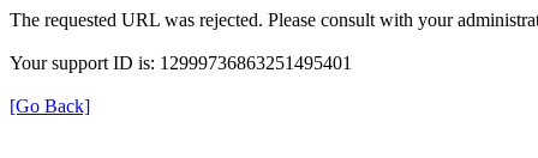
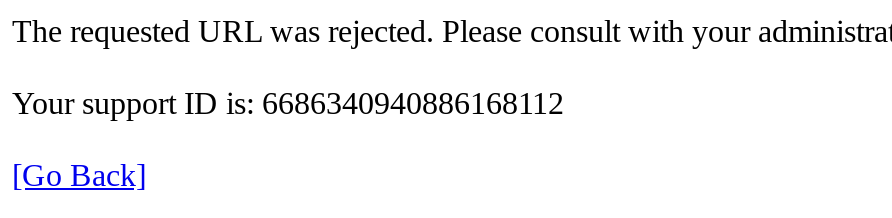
[10,53,352,73] Your support ID is: 12999736863251495401 -> [12,86,564,120] Your support ID is: 6686340940886168112

